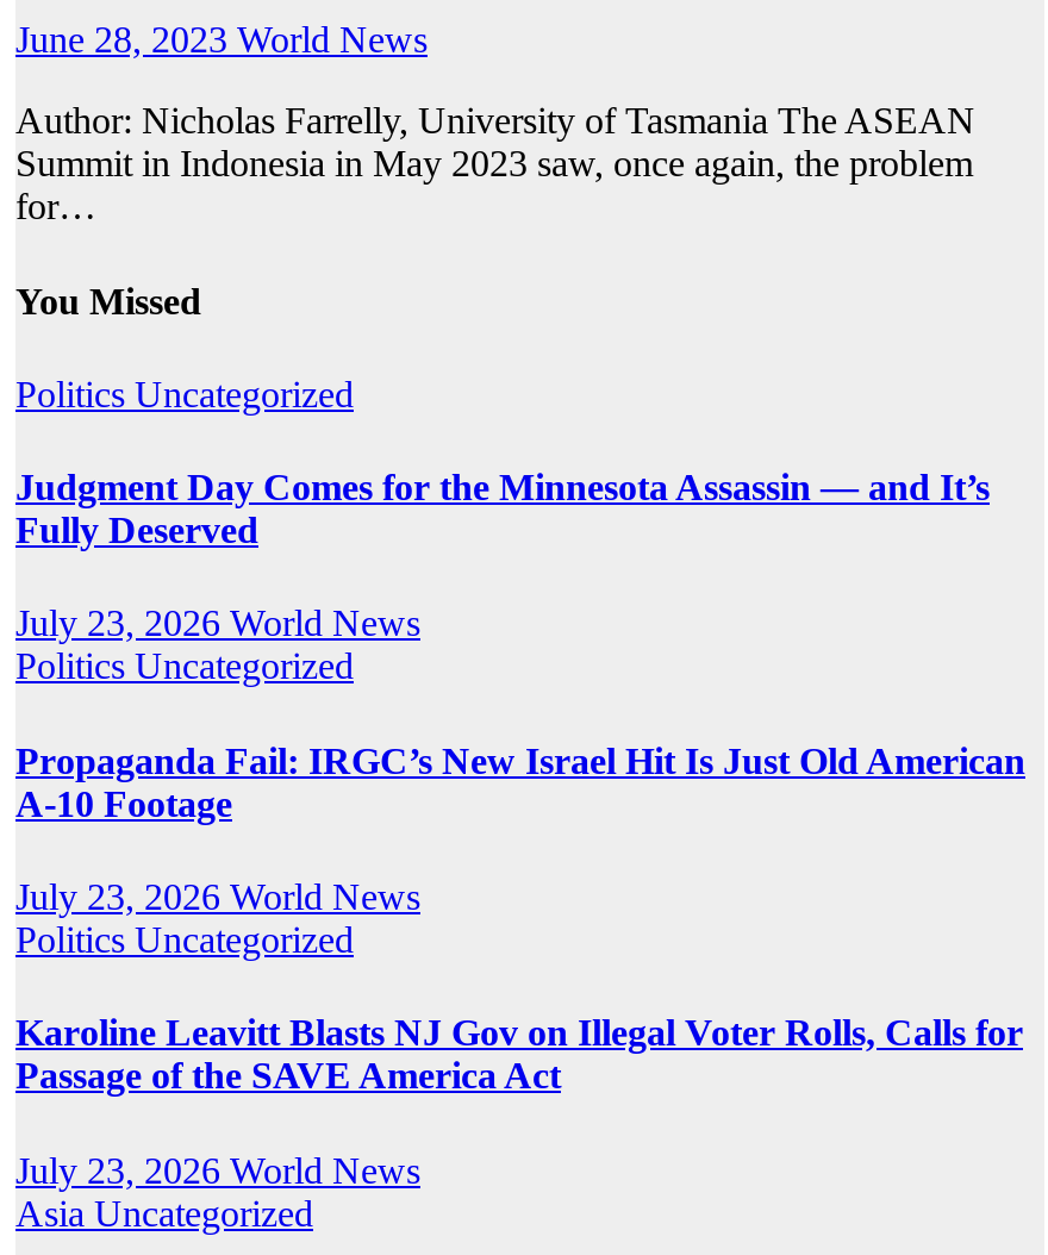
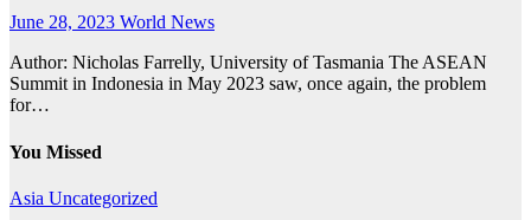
[15,374,1025,1190] Politics Uncategorized | Judgment Day Comes for the Minnesota Assassin — and It’s | Fully Deserved | July 23, 2026 World News | Politics Uncategorized | Propaganda Fail: IRGC’s New Israel Hit Is Just Old American | A-10 Footage | July 23, 2026 World News | Politics Uncategorized | Karoline Leavitt Blasts NJ Gov on Illegal Voter Rolls, Calls for | Passage of the SAVE America Act | July 23, 2026 World News -> none

